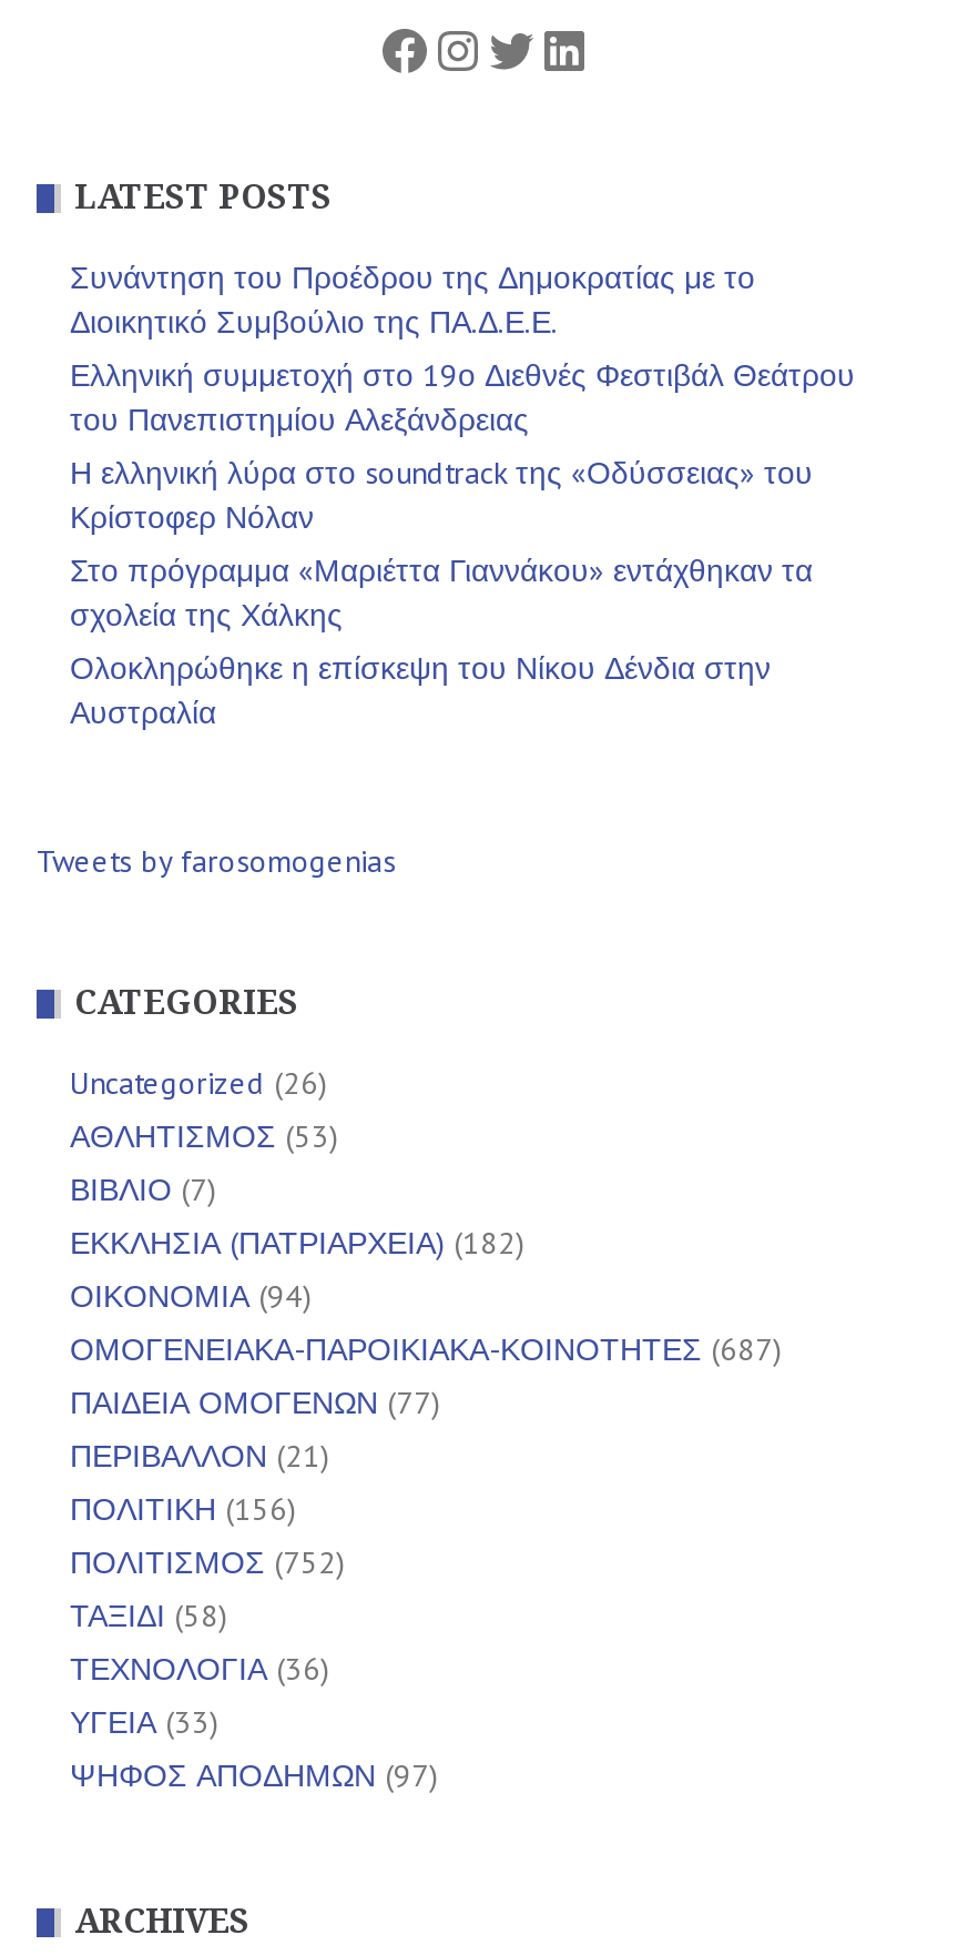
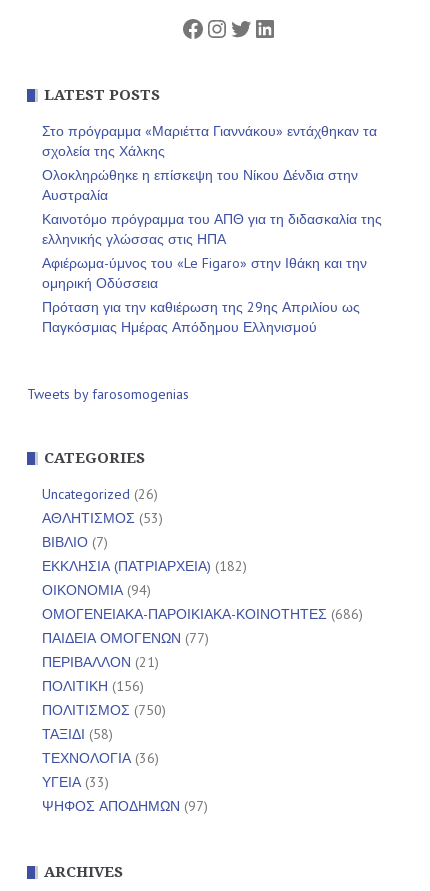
[70,257,855,537] Συνάντηση του Προέδρου της Δημοκρατίας με το | Διοικητικό Συμβούλιο της ΠΑ.Δ.Ε.Ε. | Ελληνική συμμετοχή στο 19ο Διεθνές Φεστιβάλ Θεάτρου | του Πανεπιστημίου Αλεξάνδρειας | Η ελληνική λύρα στο soundtrack της «Οδύσσειας» του | Κρίστοφερ Νόλαν -> none
moved [70,550,813,732] -> [42,122,377,204]: Στο πρόγραμμα «Μαριέττα Γιαννάκου» εντάχθηκαν τα | σχολεία της Χάλκης | Ολοκληρώθηκε η επίσκεψη του Νίκου Δένδια στην | Αυστραλία
none -> [42,210,382,336] Καινοτόμο πρόγραμμα του ΑΠΘ για τη διδασκαλία της | ελληνικής γλώσσας στις ΗΠΑ | Αφιέρωμα-ύμνος του «Le Figaro» στην Ιθάκη και την | ομηρική Οδύσσεια | Πρόταση για την καθιέρωση της 29ης Απριλίου ως | Παγκόσμιας Ημέρας Απόδημου Ελληνισμού
[70,1329,782,1369] ΟΜΟΓΕΝΕΙΑΚΑ-ΠΑΡΟΙΚΙΑΚΑ-ΚΟΙΝΟΤΗΤΕΣ (687) -> [42,605,363,623] ΟΜΟΓΕΝΕΙΑΚΑ-ΠΑΡΟΙΚΙΑΚΑ-ΚΟΙΝΟΤΗΤΕΣ (686)
[70,1542,345,1582] ΠΟΛΙΤΙΣΜΟΣ (752) -> [42,701,166,719] ΠΟΛΙΤΙΣΜΟΣ (750)

